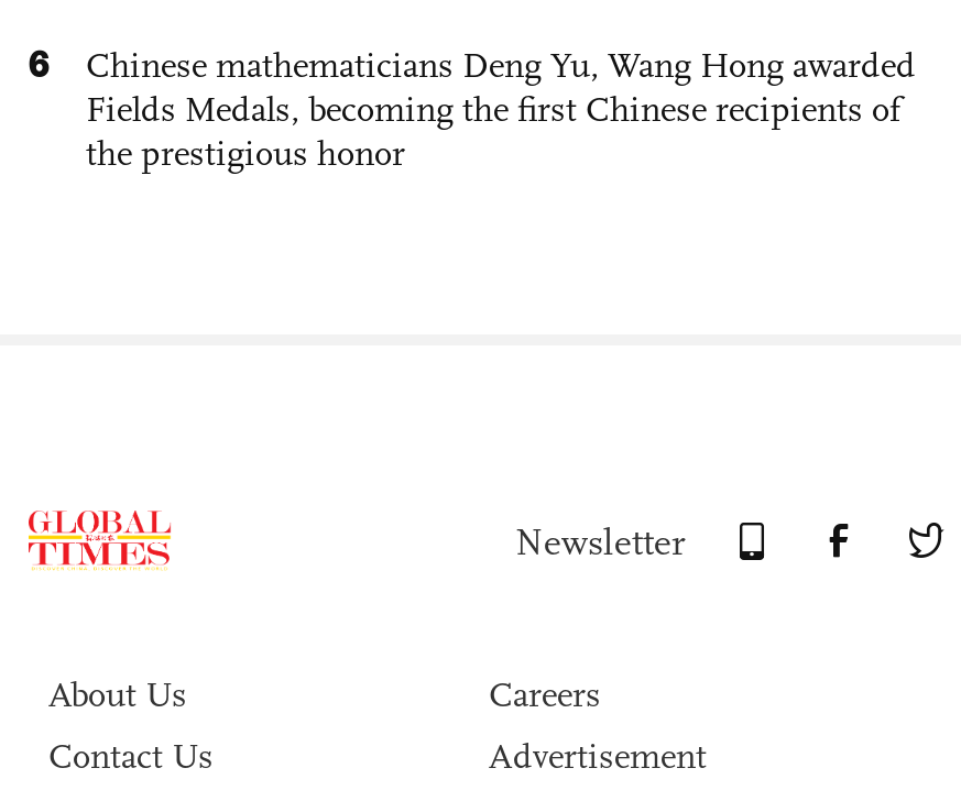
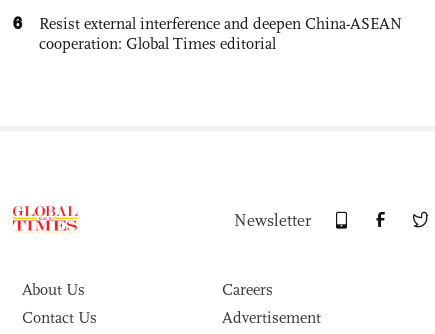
[86,44,916,174] Chinese mathematicians Deng Yu, Wang Hong awarded | Fields Medals, becoming the first Chinese recipients of | the prestigious honor -> [39,14,402,53] Resist external interference and deepen China-ASEAN | cooperation: Global Times editorial

